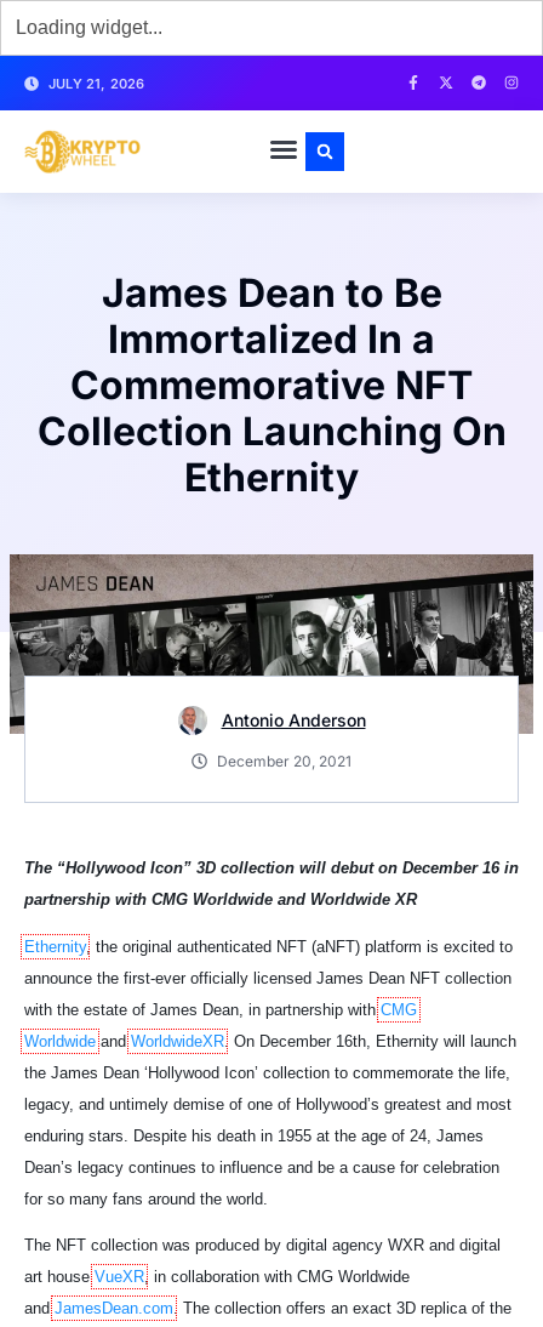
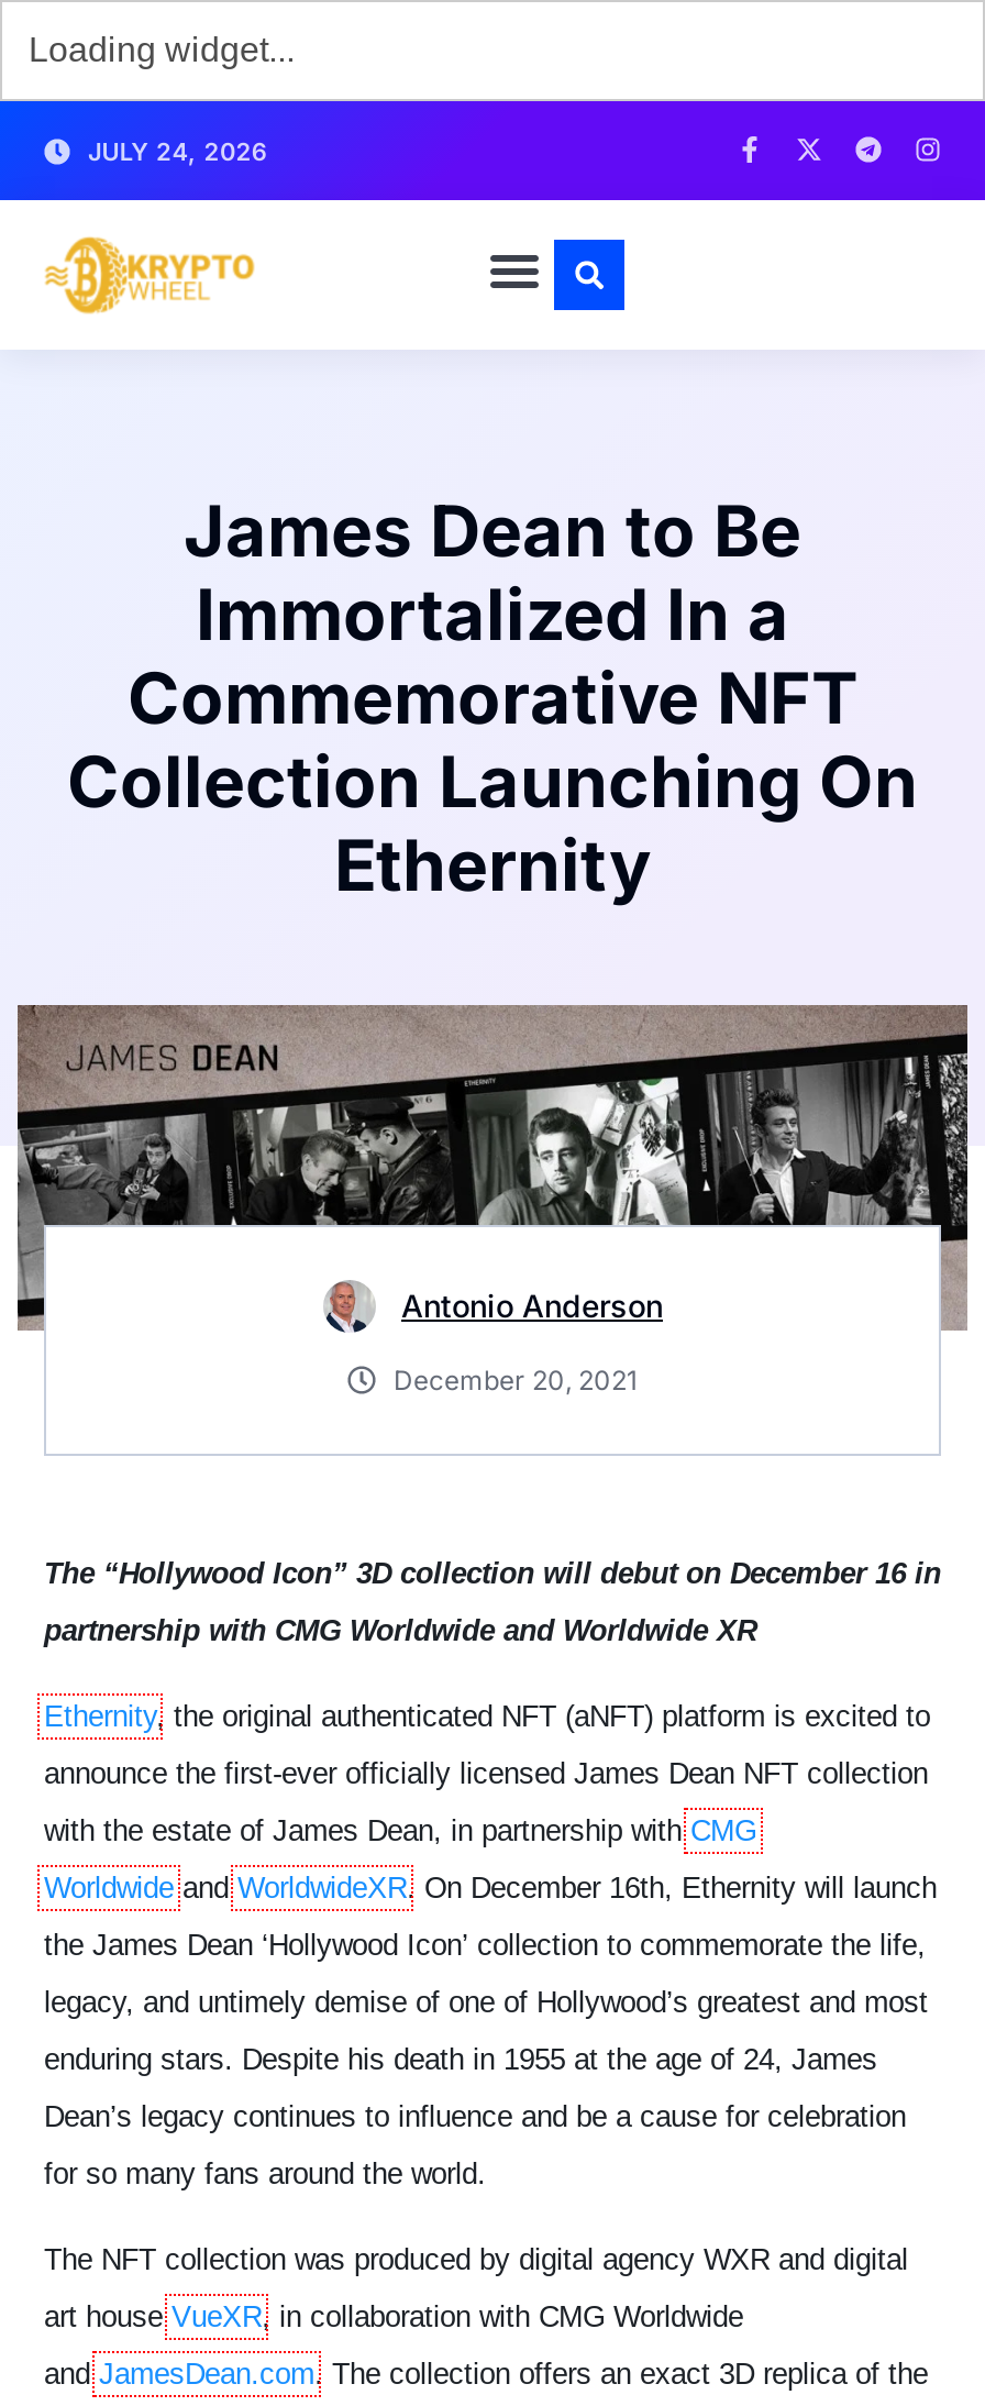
[48,75,145,92] JULY 21, 2026 -> [88,135,267,166] JULY 24, 2026

